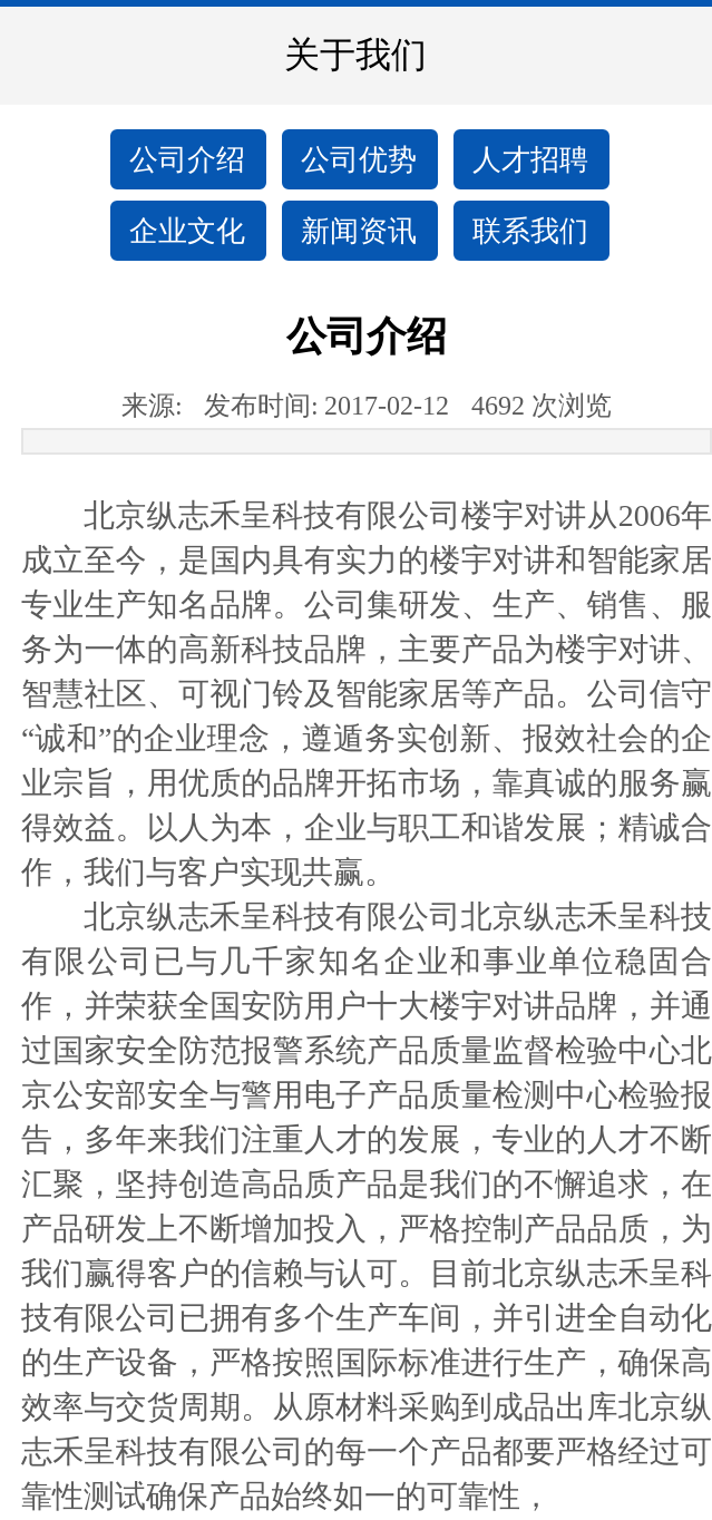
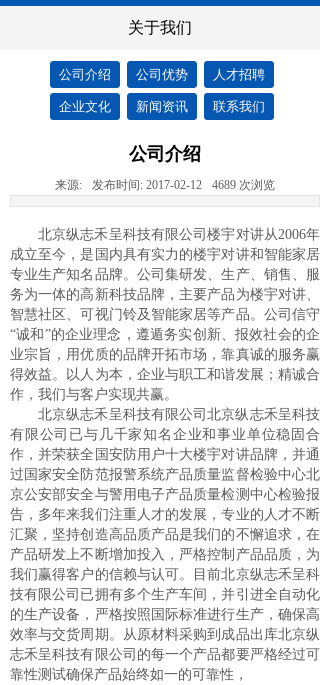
[121,390,612,421] 来源: 发布时间: 2017-02-12 4692次浏览 -> [55,178,275,192] 来源: 发布时间: 2017-02-12 4689次浏览

